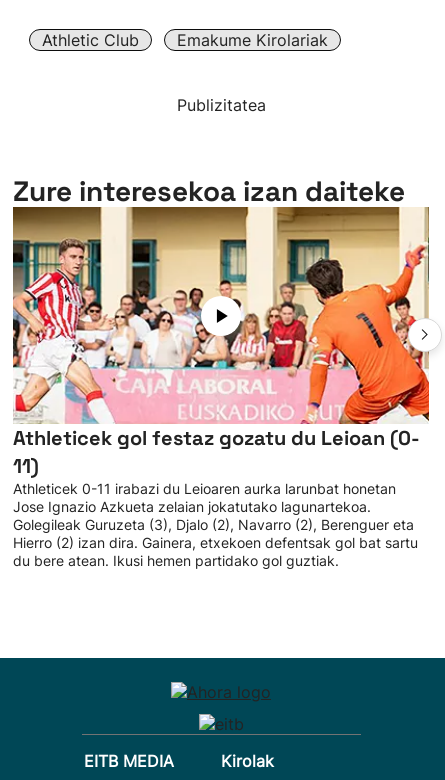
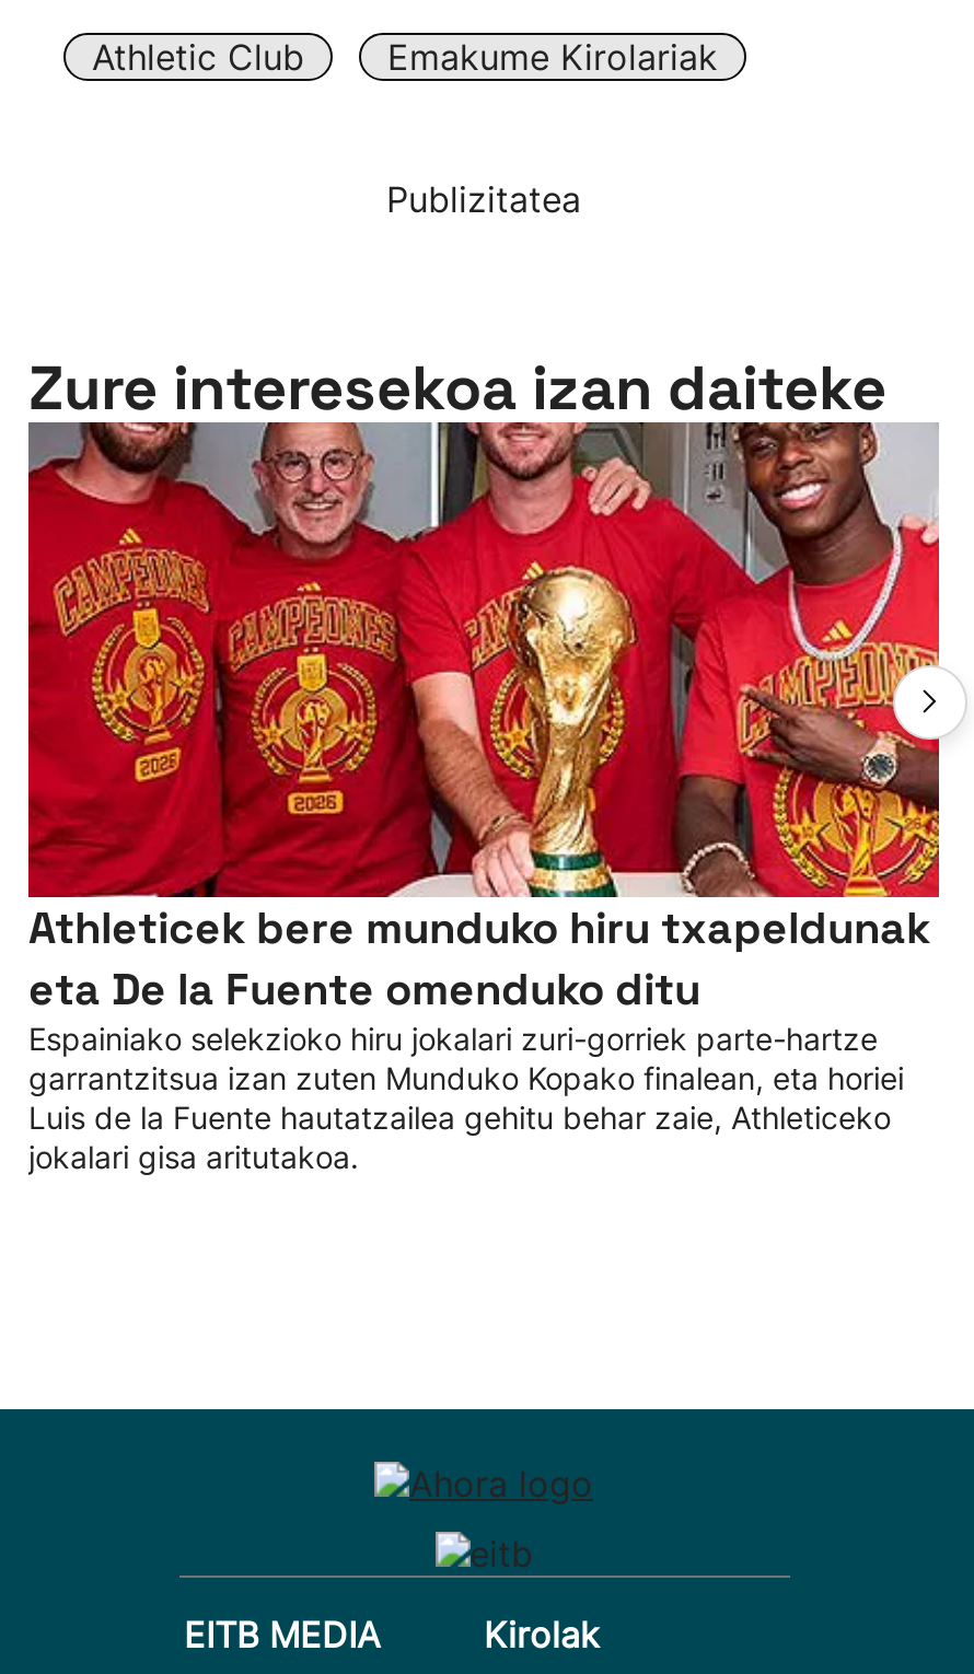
[12,207,430,569] [image] | Athleticek gol festaz gozatu du Leioan (0- | 11) | Athleticek 0-11 irabazi du Leioaren aurka larunbat honetan | Jose Ignazio Azkueta zelaian jokatutako lagunartekoa. | Golegileak Guruzeta (3), Djalo (2), Navarro (2), Berenguer eta | Hierro (2) izan dira. Gainera, etxekoen defentsak gol bat sartu | du bere atean. Ikusi hemen partidako gol guztiak. -> [26,422,941,1175] [image] | Athleticek bere munduko hiru txapeldunak | eta De la Fuente omenduko ditu | Espainiako selekzioko hiru jokalari zuri-gorriek parte-hartze | garrantzitsua izan zuten Munduko Kopako finalean, eta horiei | Luis de la Fuente hautatzailea gehitu behar zaie, Athleticeko | jokalari gisa aritutakoa.

